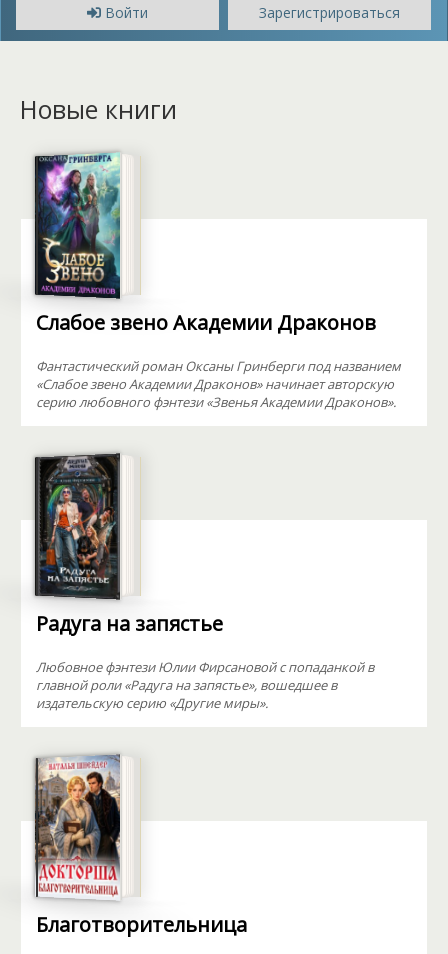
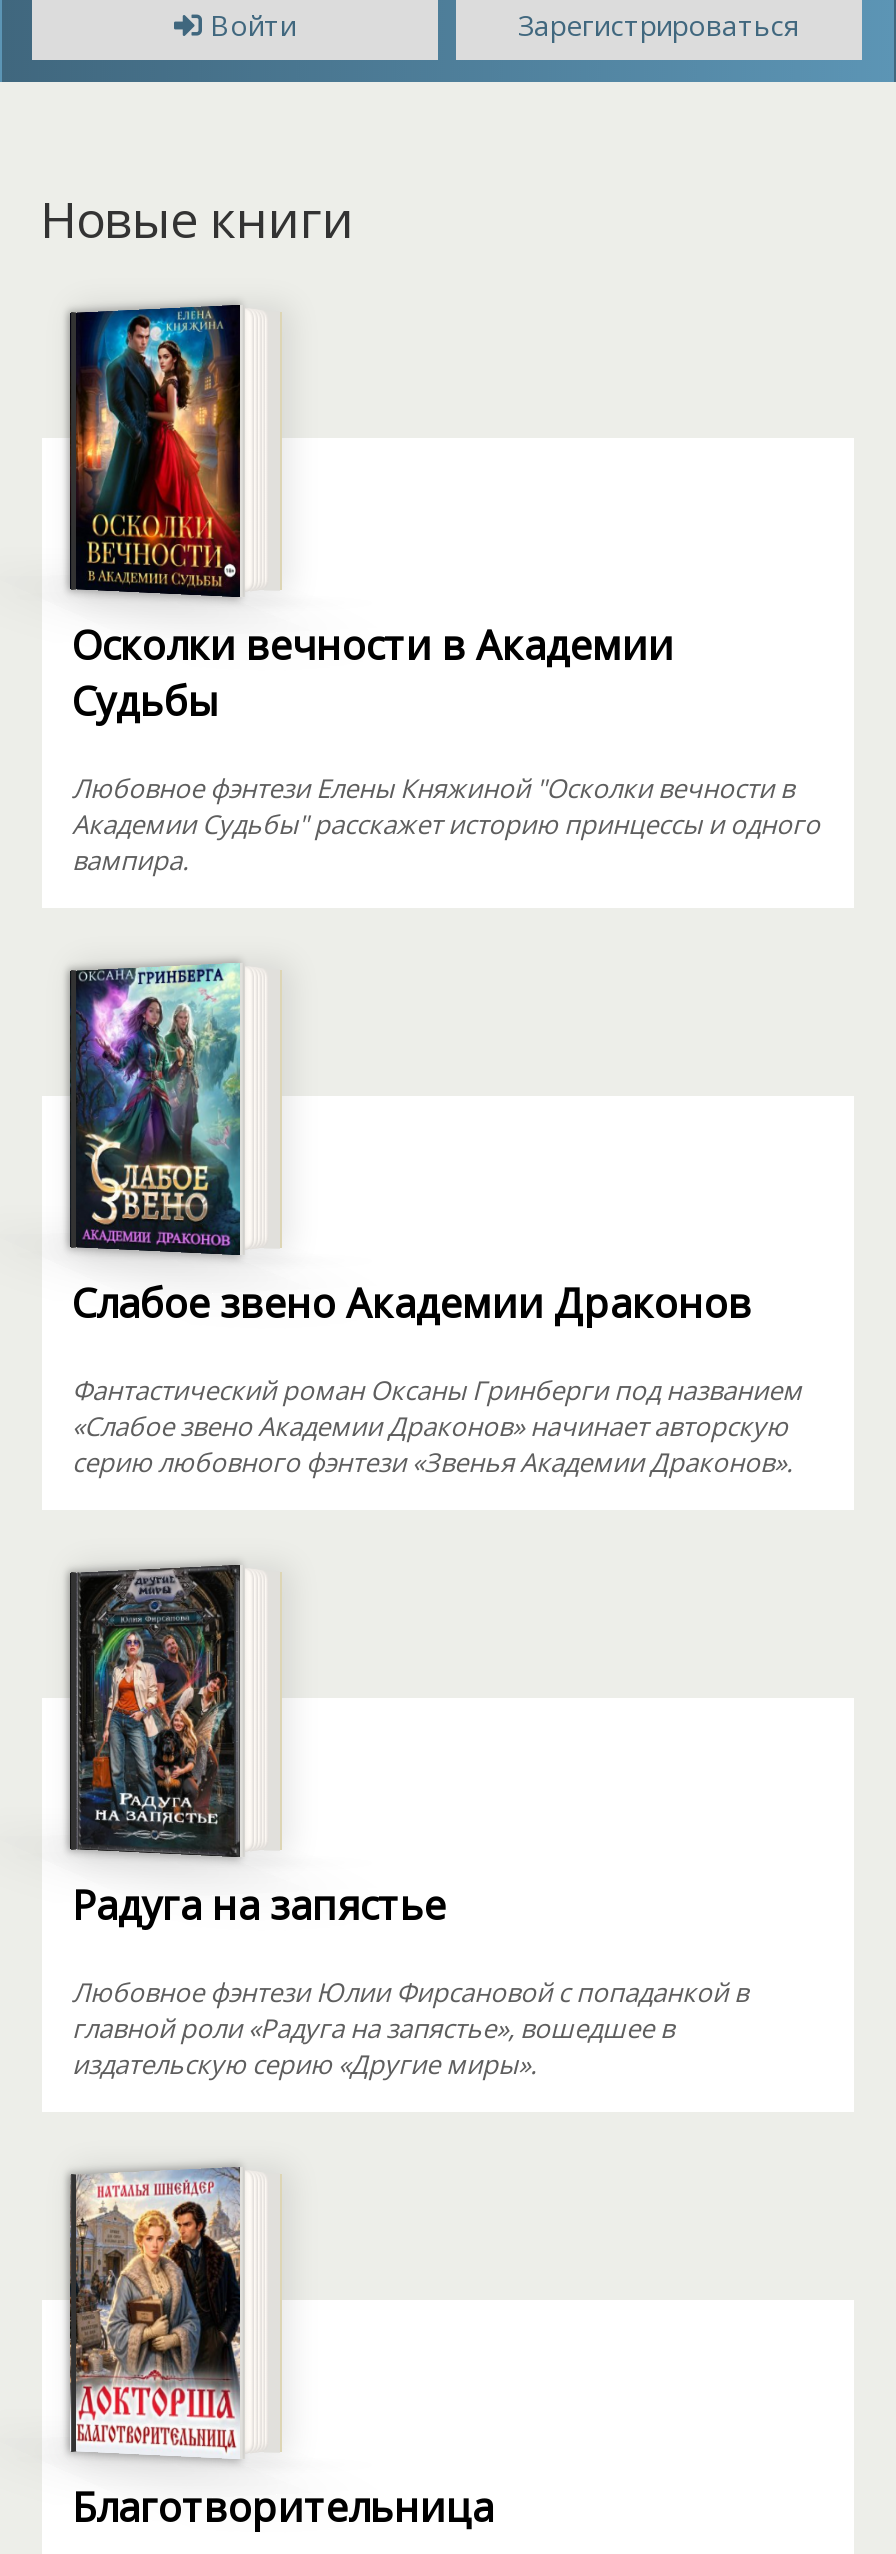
none -> [72,302,820,878] [image] | Осколки вечности в Академии | Судьбы | Любовное фэнтези Елены Княжиной "Осколки вечности в | Академии Судьбы" расскажет историю принцессы и одного | вампира.

